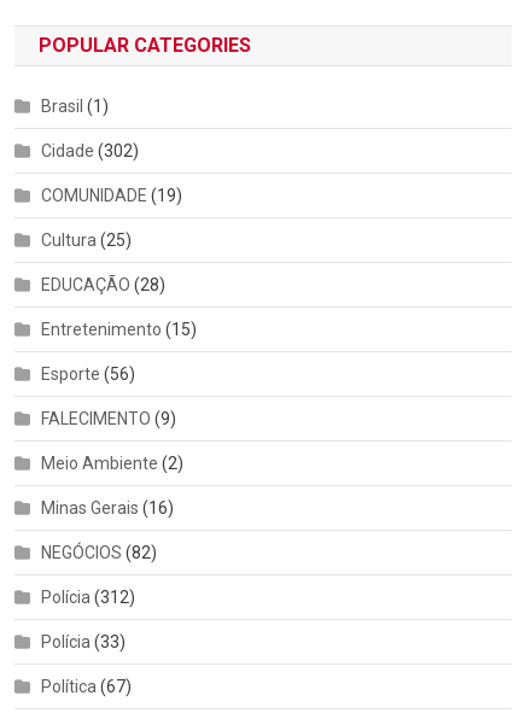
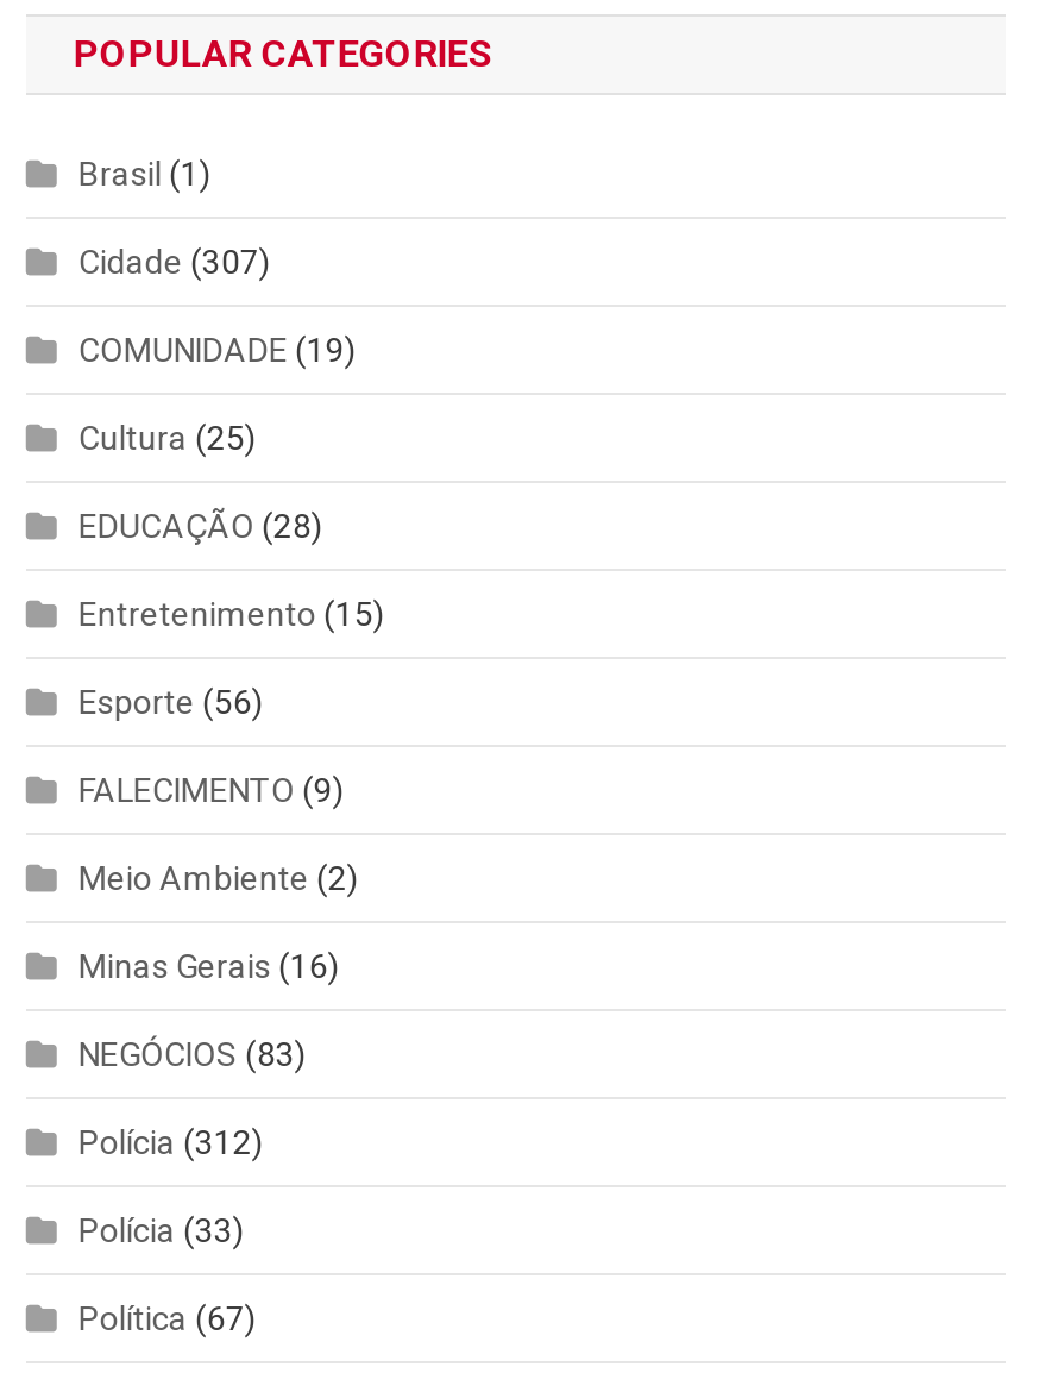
[41,141,139,161] Cidade (302) -> [78,243,271,281] Cidade (307)
[41,543,157,562] NEGÓCIOS (82) -> [78,1035,307,1073] NEGÓCIOS (83)

